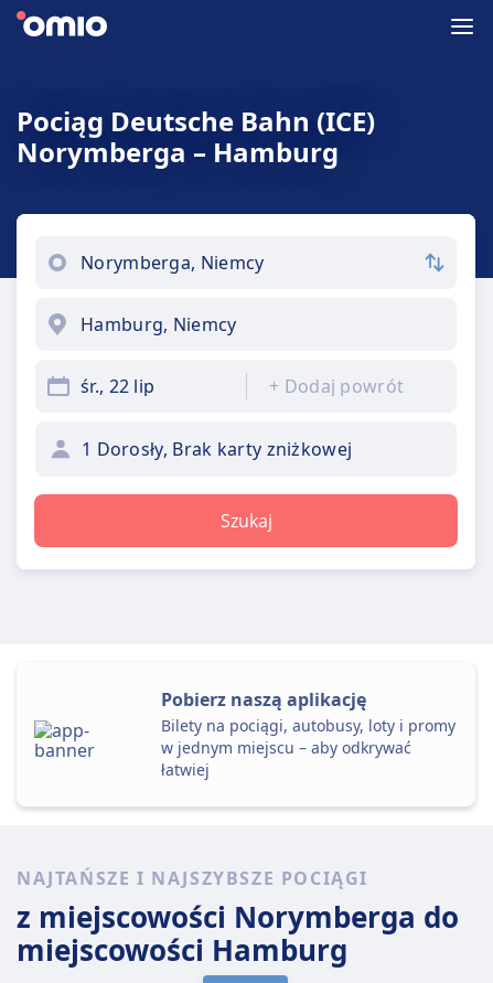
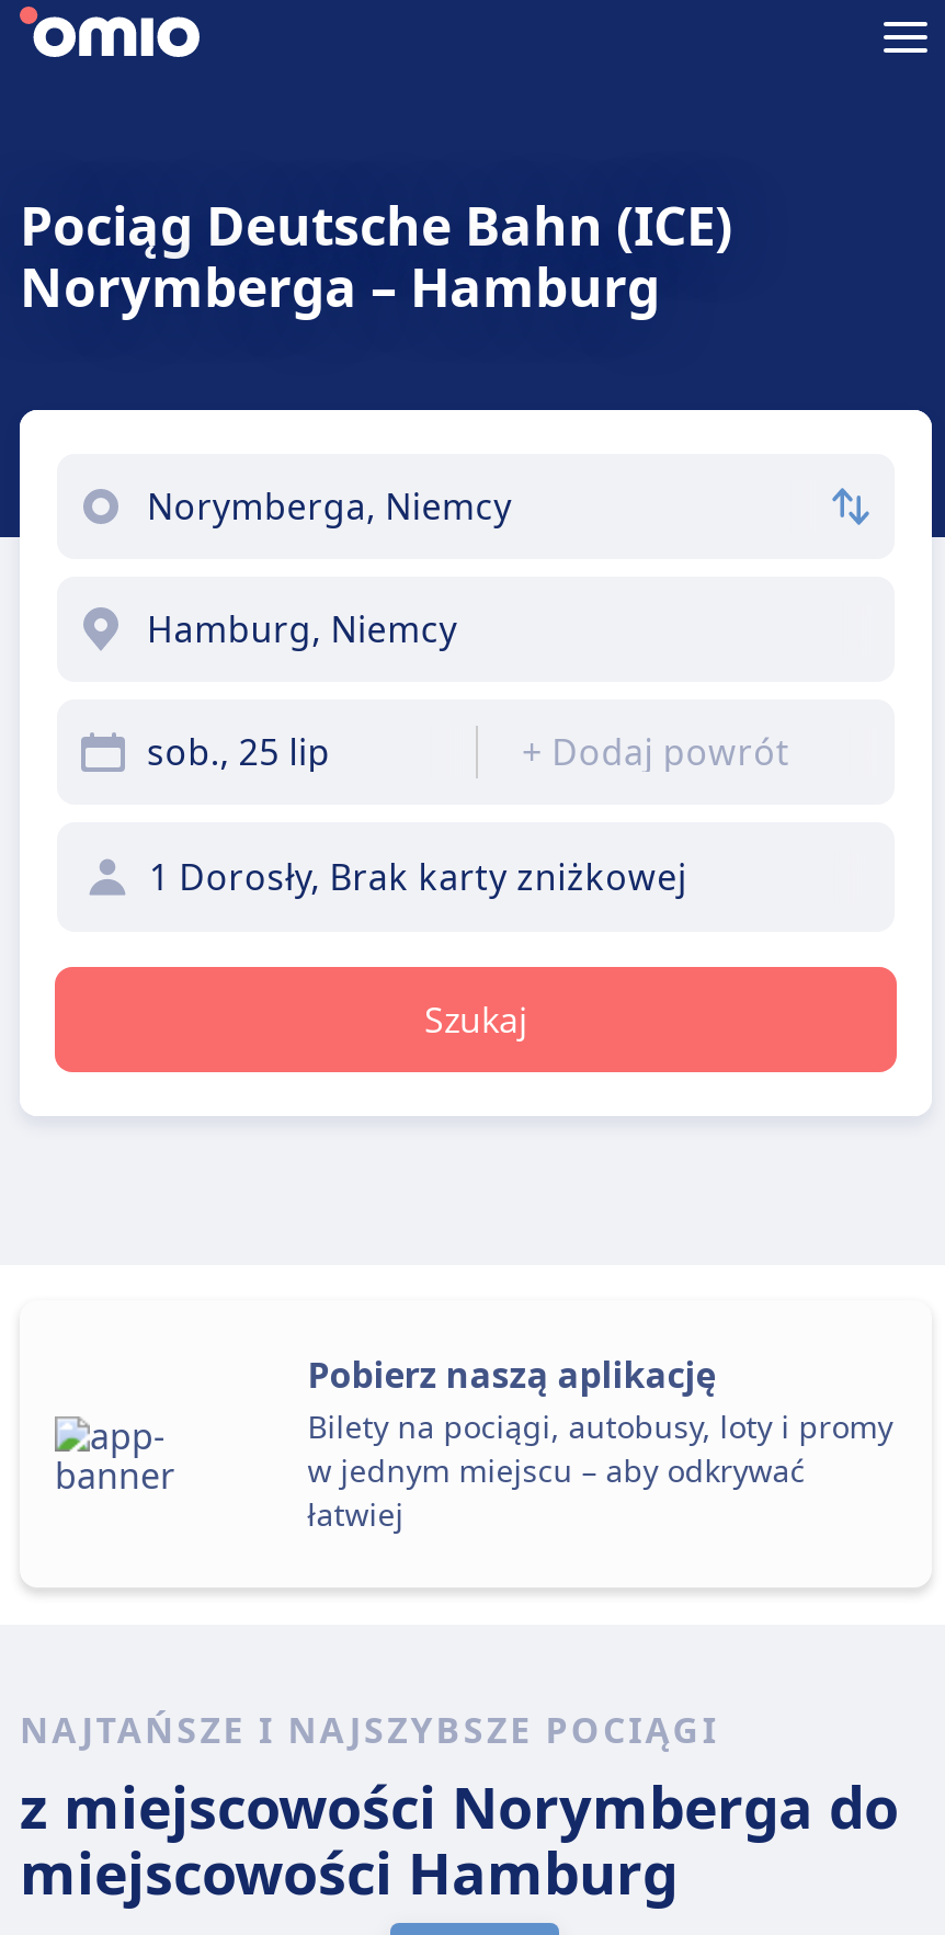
[81,374,155,398] śr., 22 lip -> [147,728,330,776] sob., 25 lip

